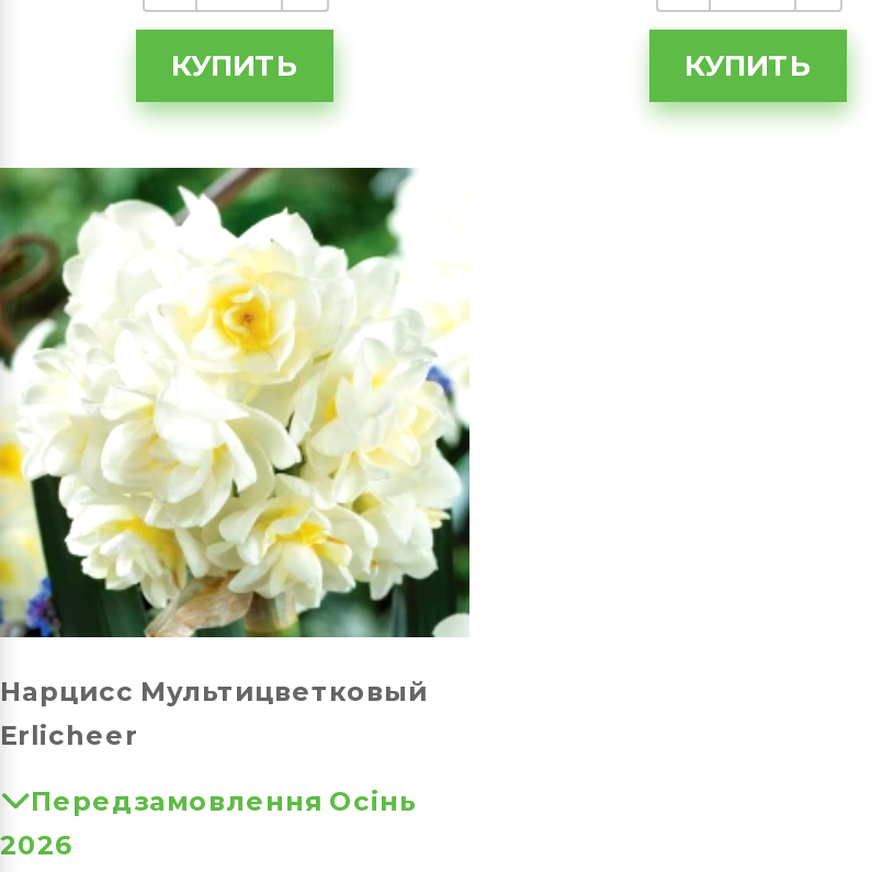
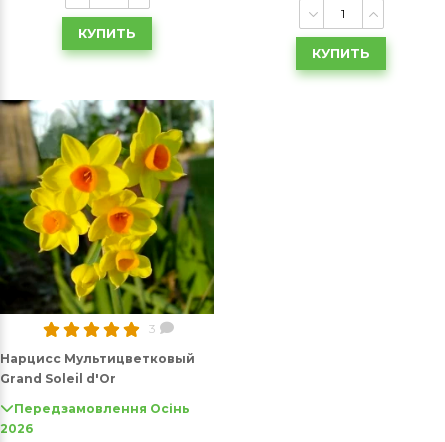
none -> [149,321,157,336] 3
[0,166,472,751] [image] | Erlicheer -> [0,99,215,386] [image] | Grand Soleil d'Or

